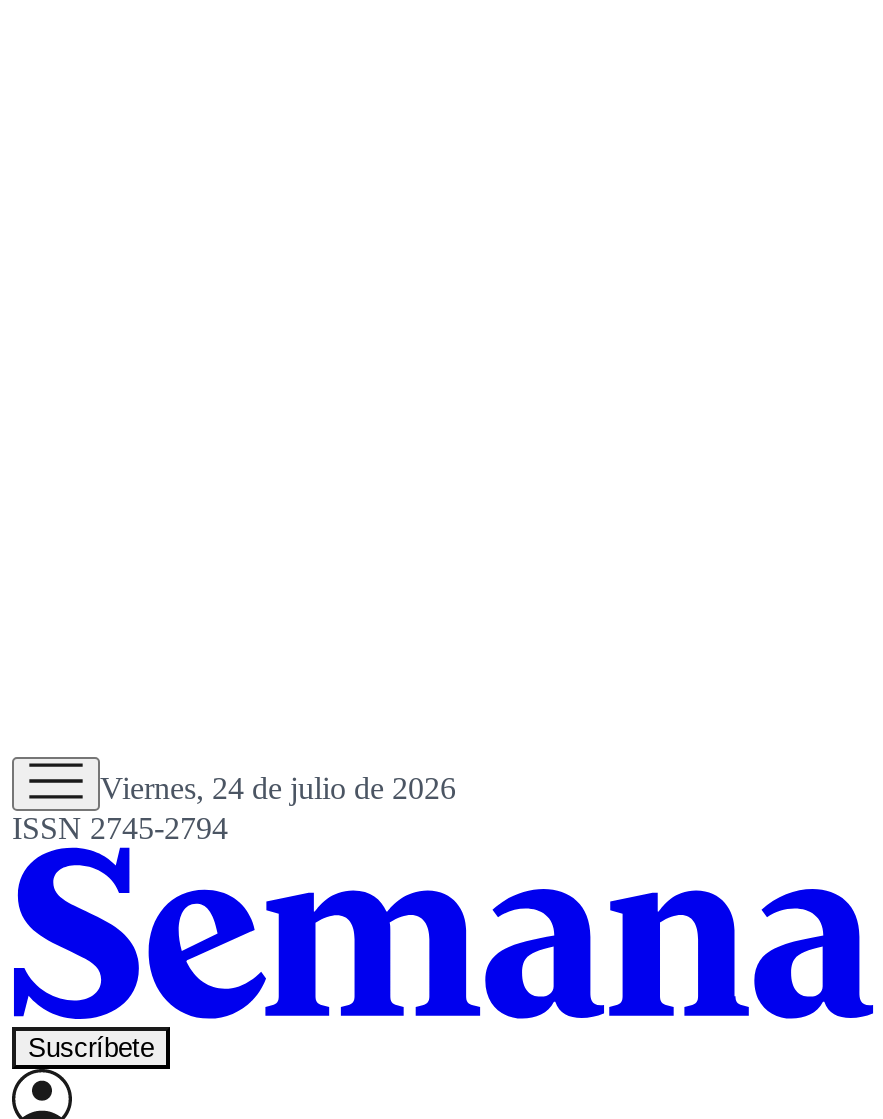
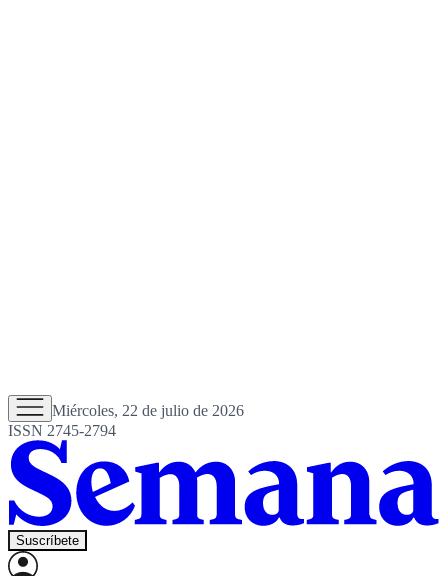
[100,771,456,805] Viernes, 24 de julio de 2026 -> [52,402,244,419] Miércoles, 22 de julio de 2026

